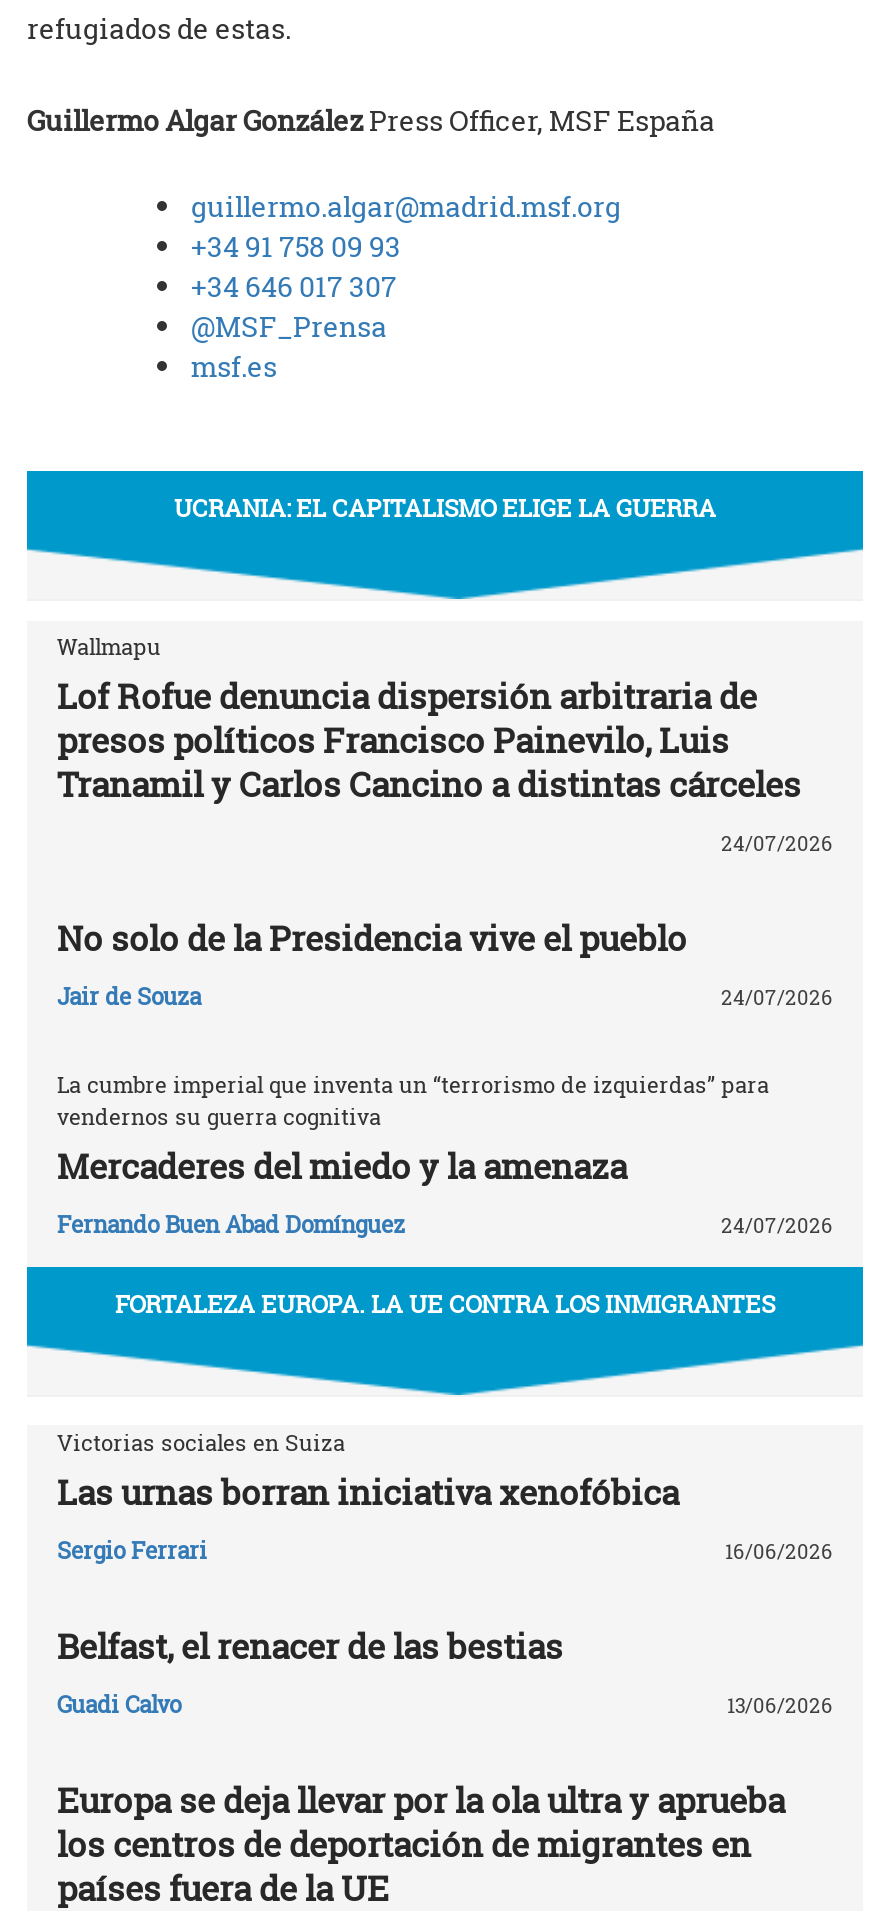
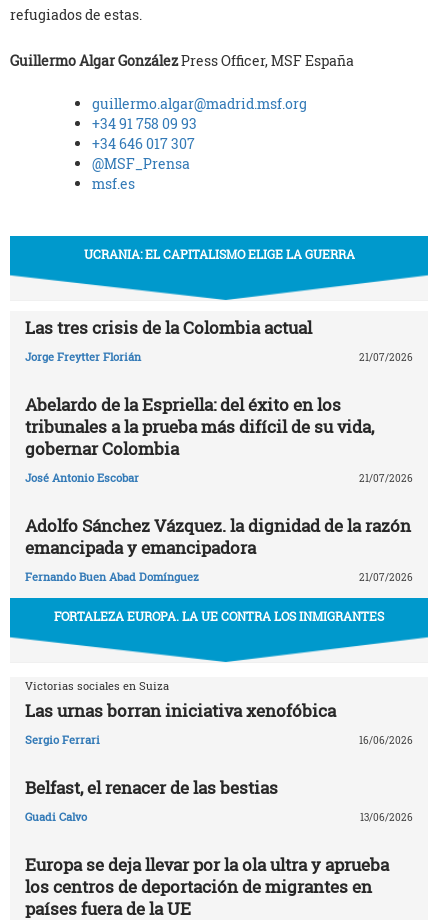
[57,631,801,807] Wallmapu | Lof Rofue denuncia dispersión arbitraria de | presos políticos Francisco Painevilo, Luis | Tranamil y Carlos Cancino a distintas cárceles -> [25,316,312,339] Las tres crisis de la Colombia actual
[721,832,833,858] 24/07/2026 -> [25,349,413,364] Jorge Freytter Florián | 21/07/2026
[57,915,687,961] No solo de la Presidencia vive el pueblo -> [25,393,374,460] Abelardo de la Espriella: del éxito en los | tribunales a la prueba más difícil de su vida, | gobernar Colombia
[57,982,833,1012] Jair de Souza | 24/07/2026 -> [25,470,413,485] José Antonio Escobar | 21/07/2026
[57,1069,769,1189] La cumbre imperial que inventa un “terrorismo de izquierdas” para | vendernos su guerra cognitiva | Mercaderes del miedo y la amenaza -> [25,514,411,559] Adolfo Sánchez Vázquez. la dignidad de la razón | emancipada y emancipadora
[721,1214,833,1240] 24/07/2026 -> [359,571,413,584] 21/07/2026

